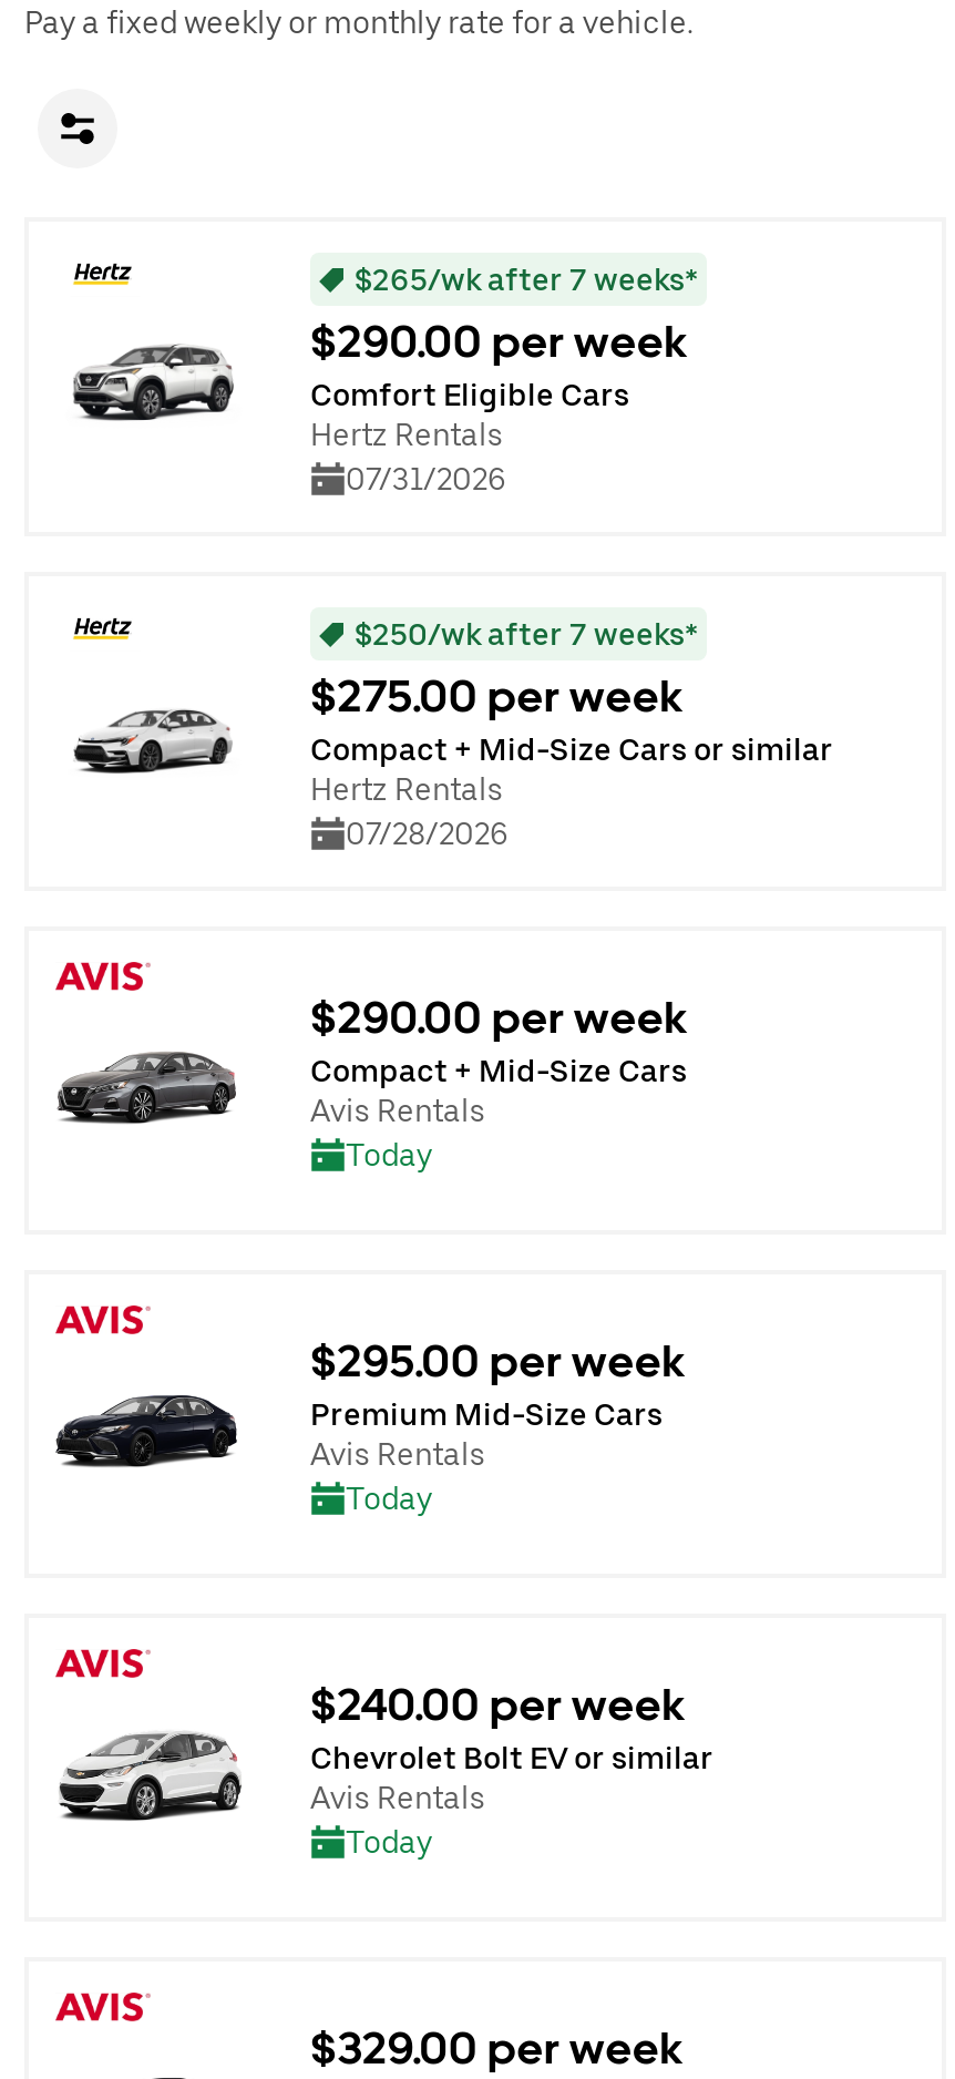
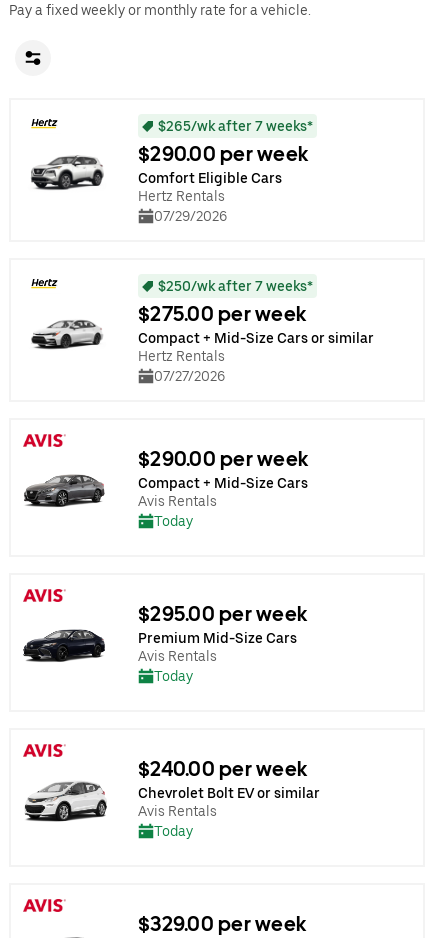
[346,461,505,496] 07/31/2026 -> [154,208,227,224] 07/29/2026
[346,816,507,851] 07/28/2026 -> [154,368,225,384] 07/27/2026

